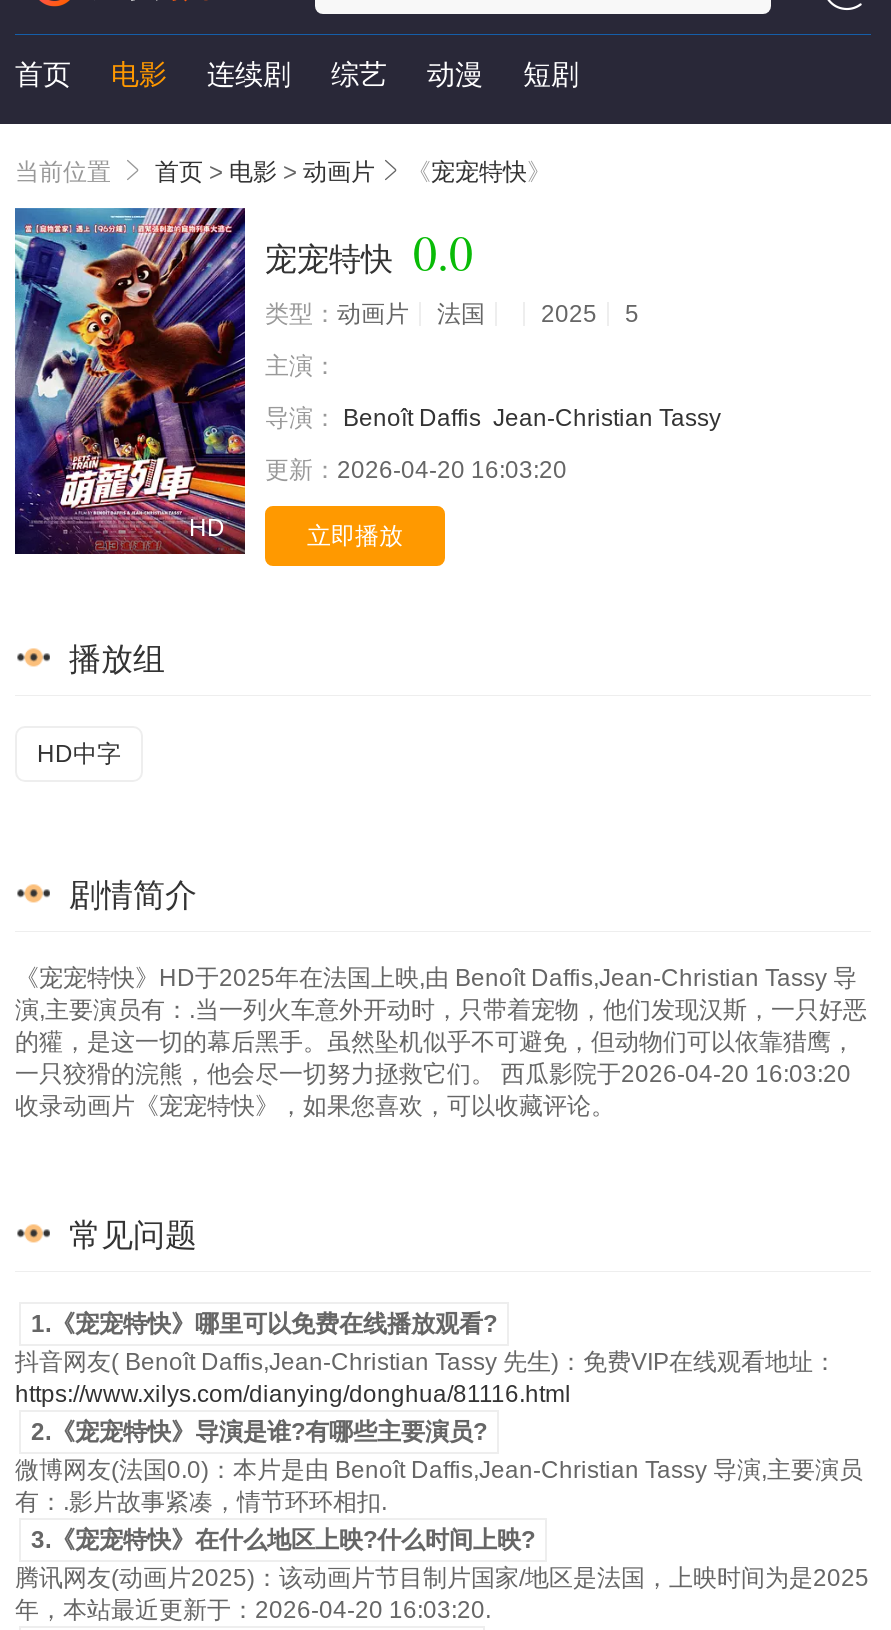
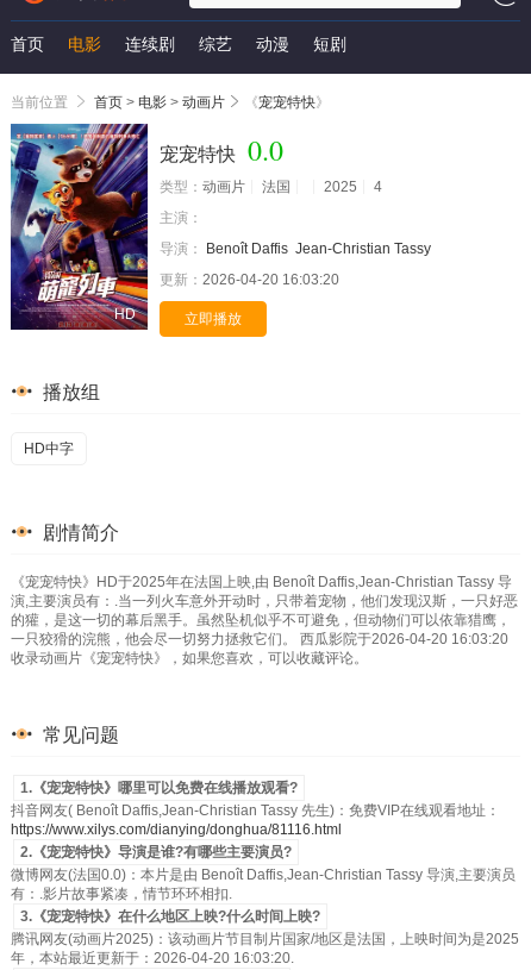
[265,300,639,328] 类型：动画片 法国 2025 5 -> [160,179,382,195] 类型：动画片 法国 2025 4

